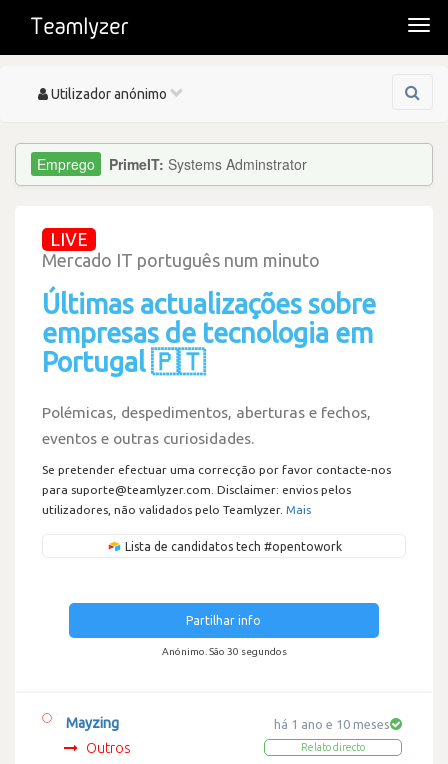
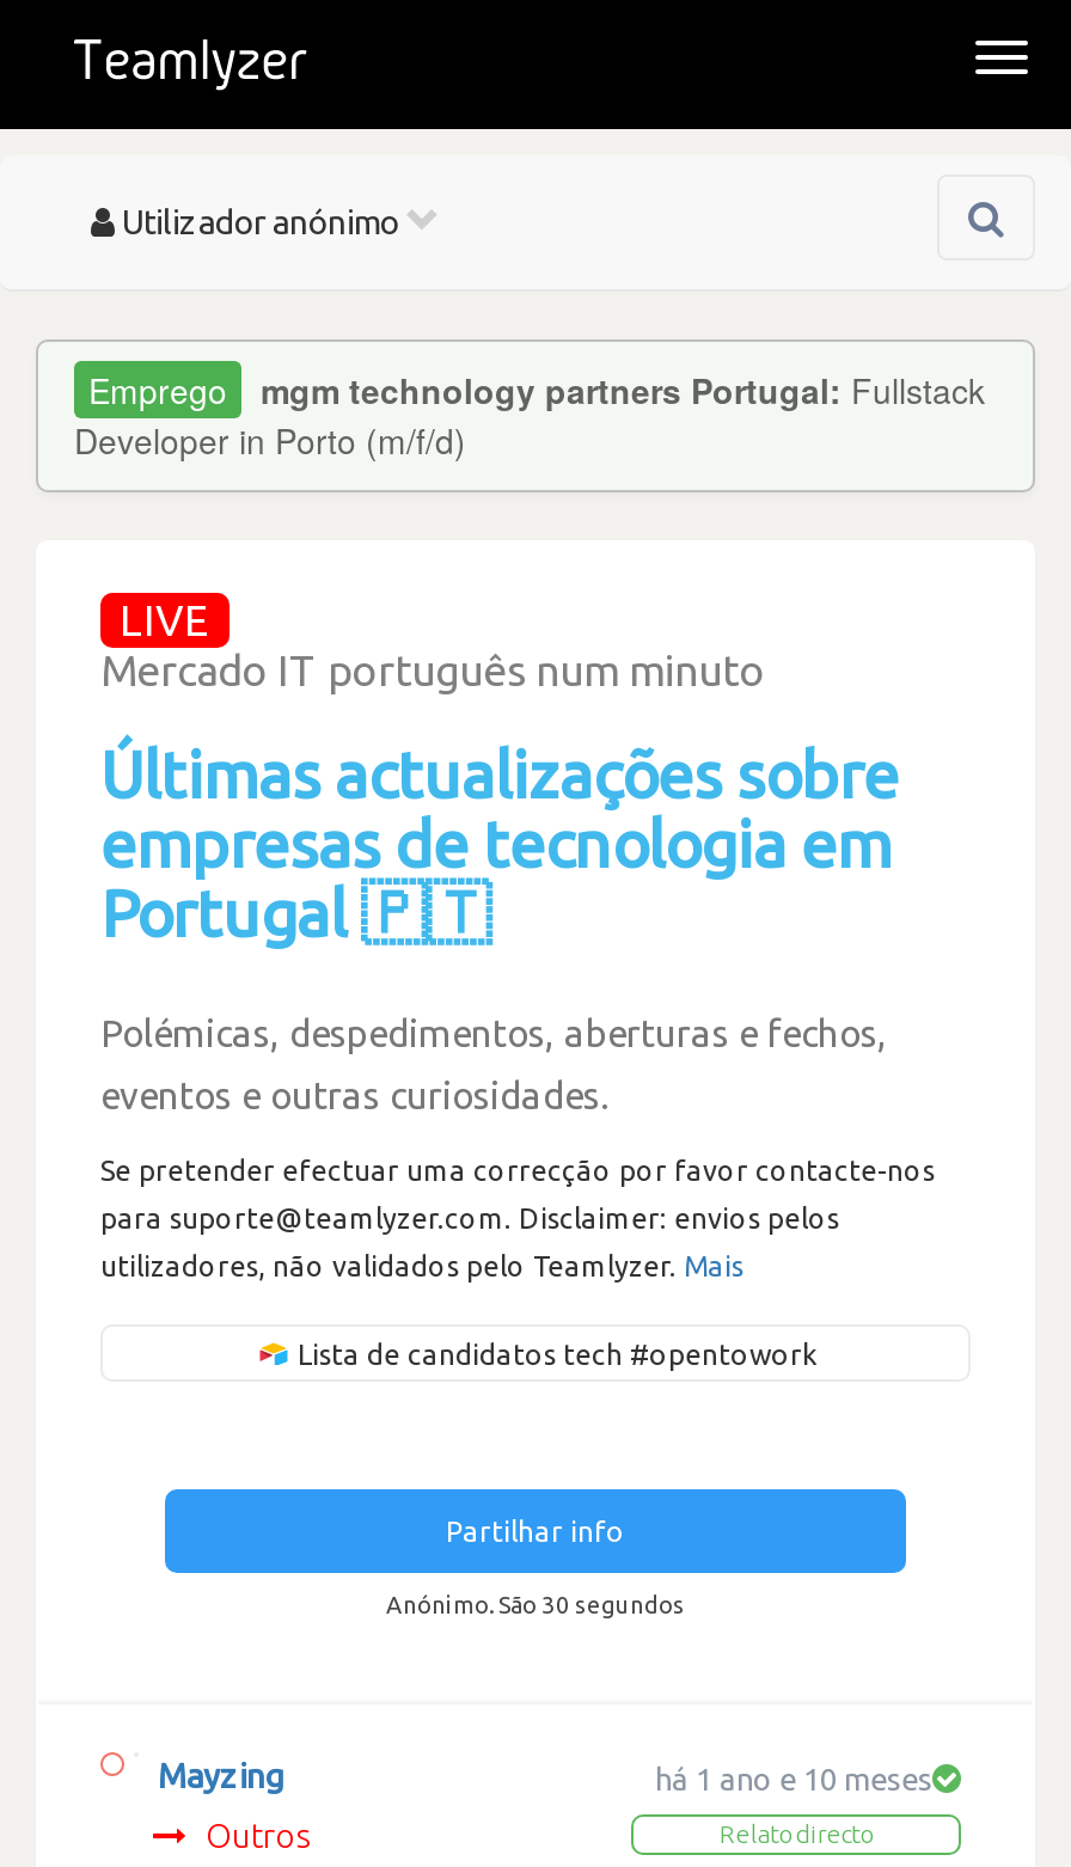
[109,154,307,174] PrimeIT: Systems Adminstrator -> [74,366,985,464] mgm technology partners Portugal: Fullstack | Developer in Porto (m/f/d)

